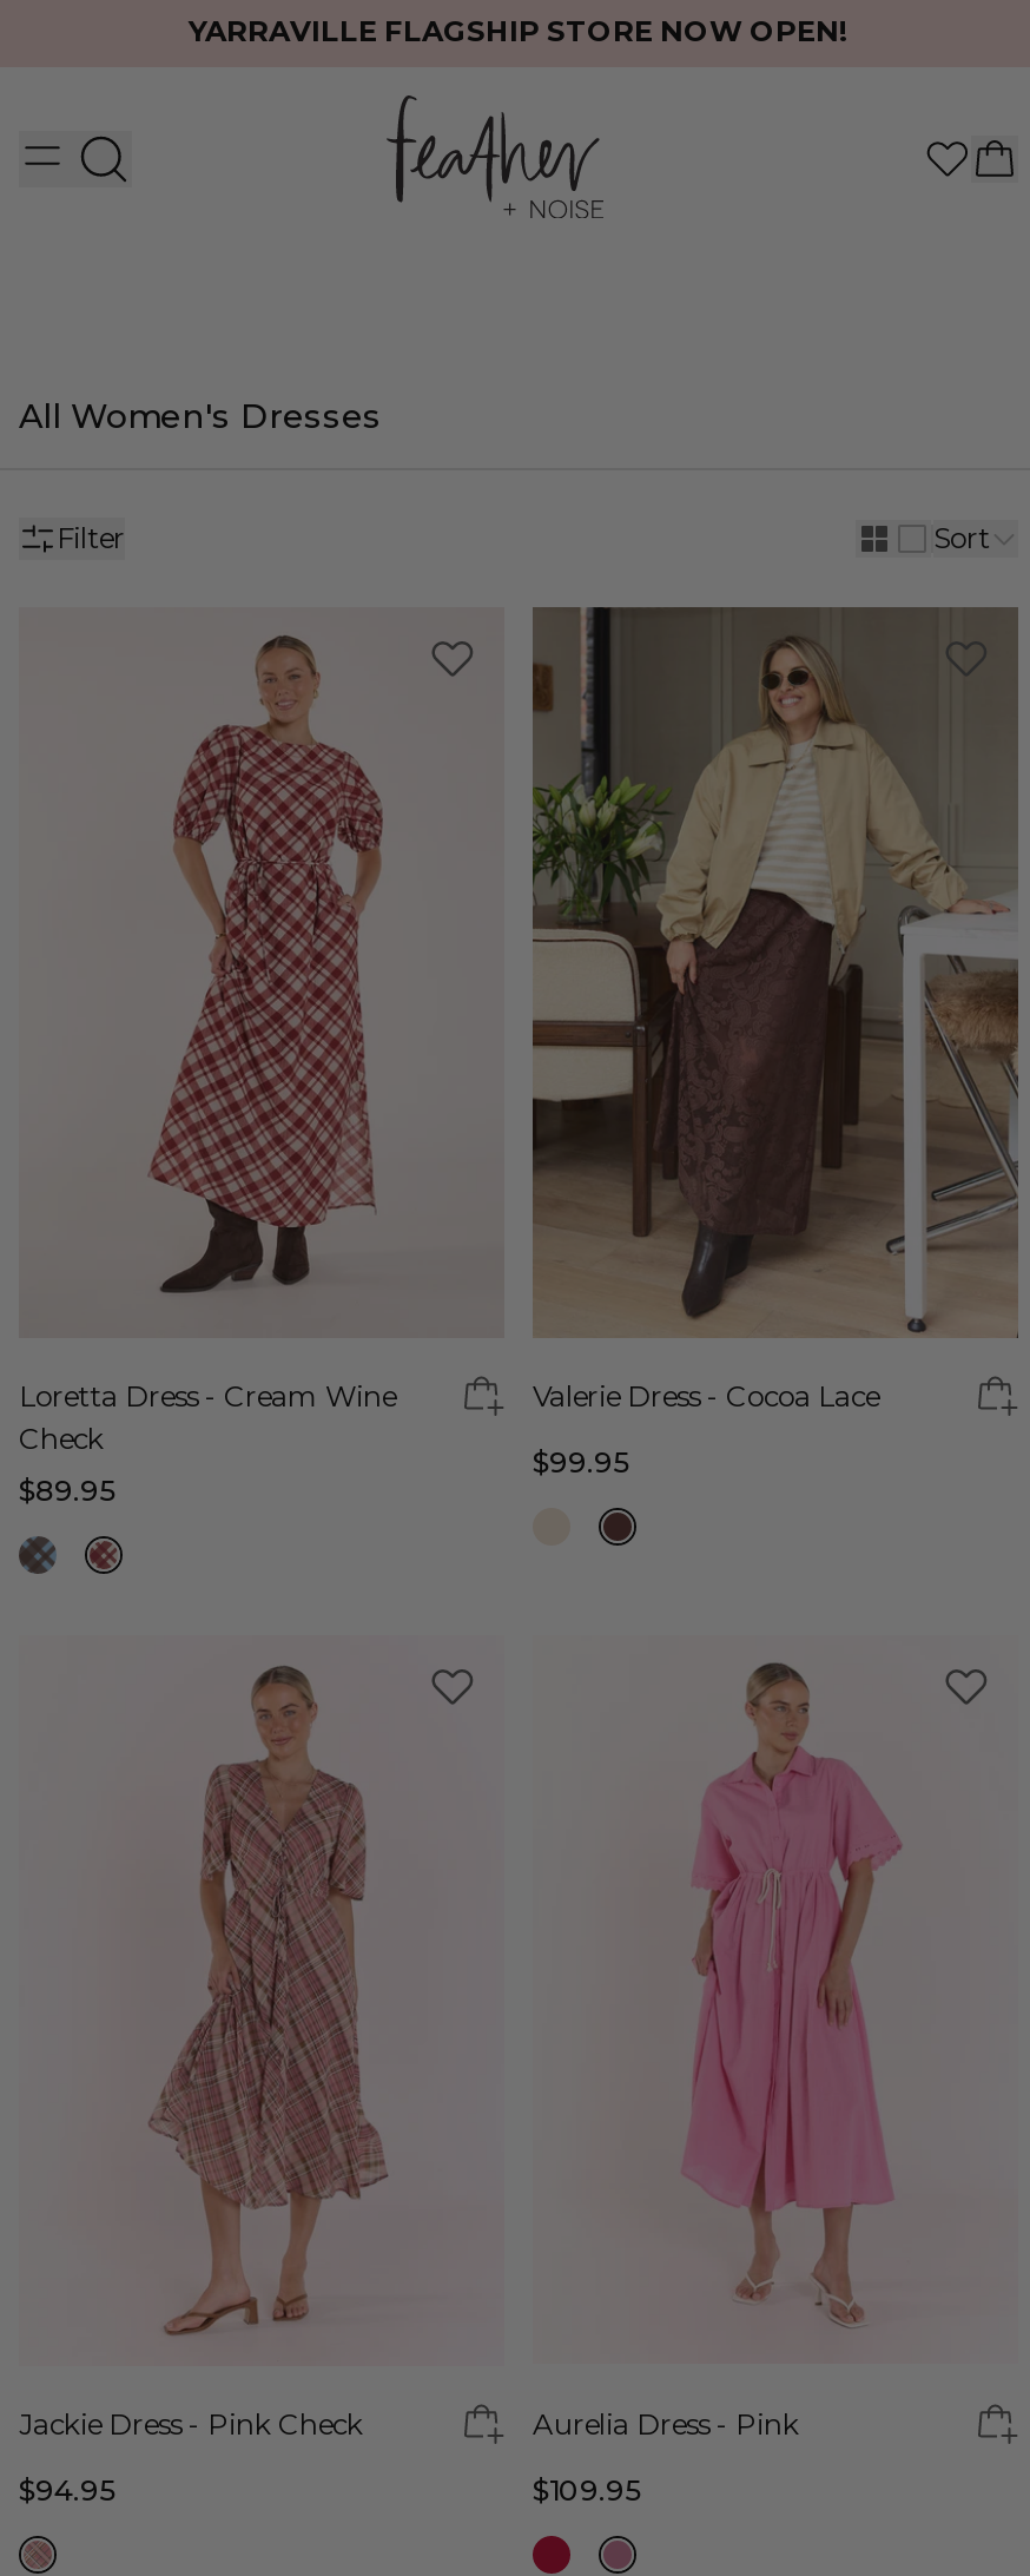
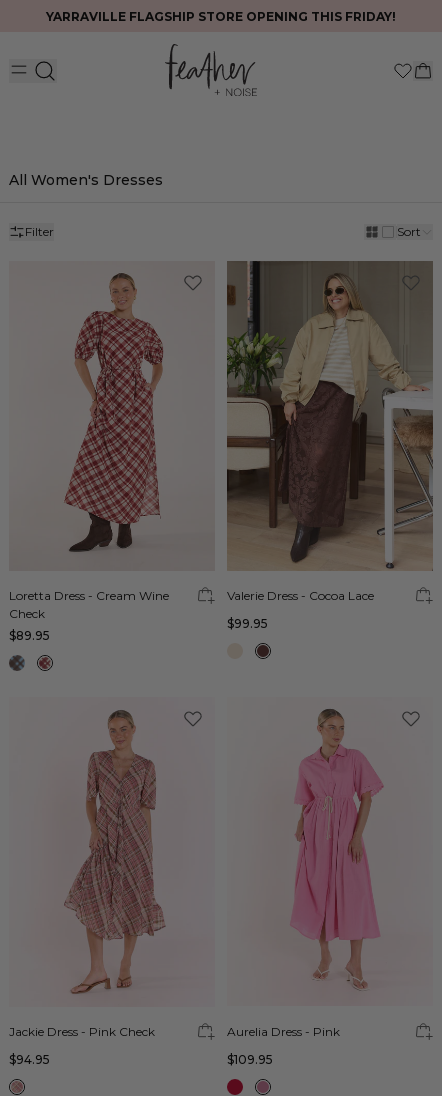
[189,13,849,48] YARRAVILLE FLAGSHIP STORE NOW OPEN! -> [46,9,396,24] YARRAVILLE FLAGSHIP STORE OPENING THIS FRIDAY!

